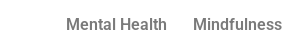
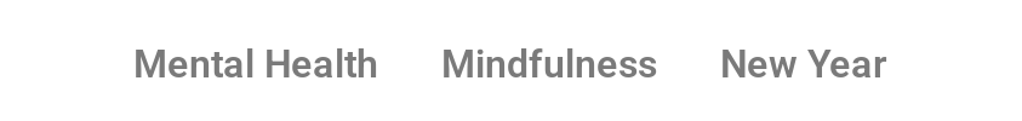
none -> [720,40,887,86] New Year

